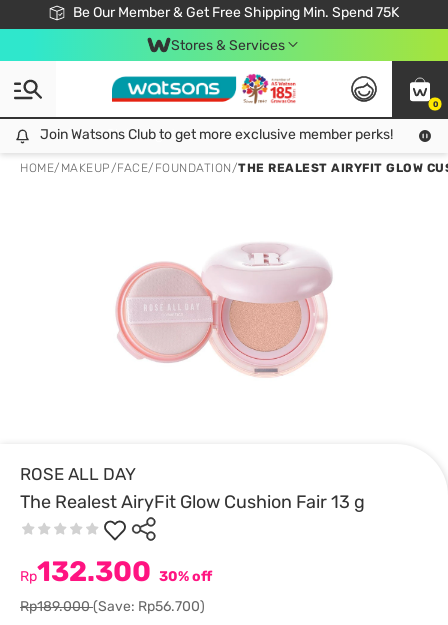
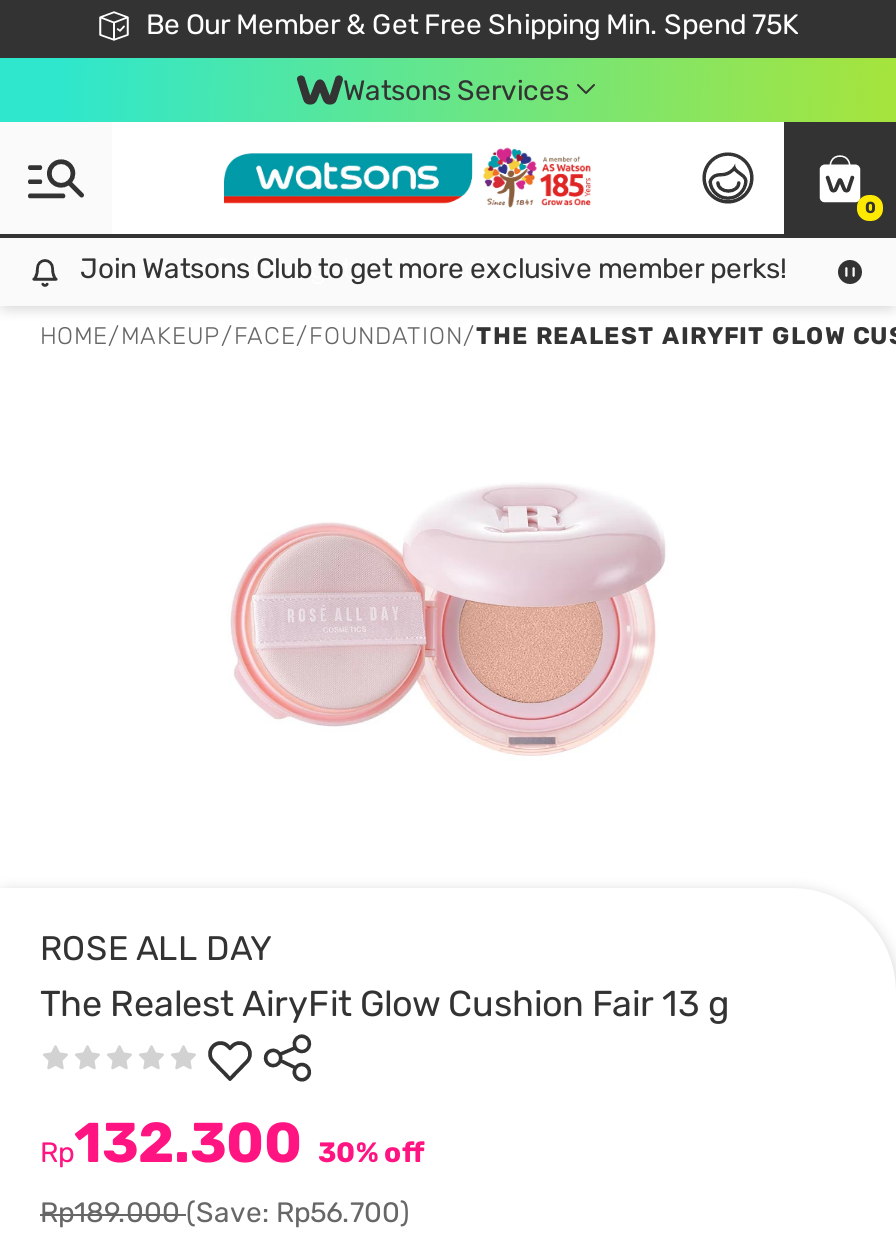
[171,36,285,53] Stores & Services -> [343,73,569,107] Watsons Services

